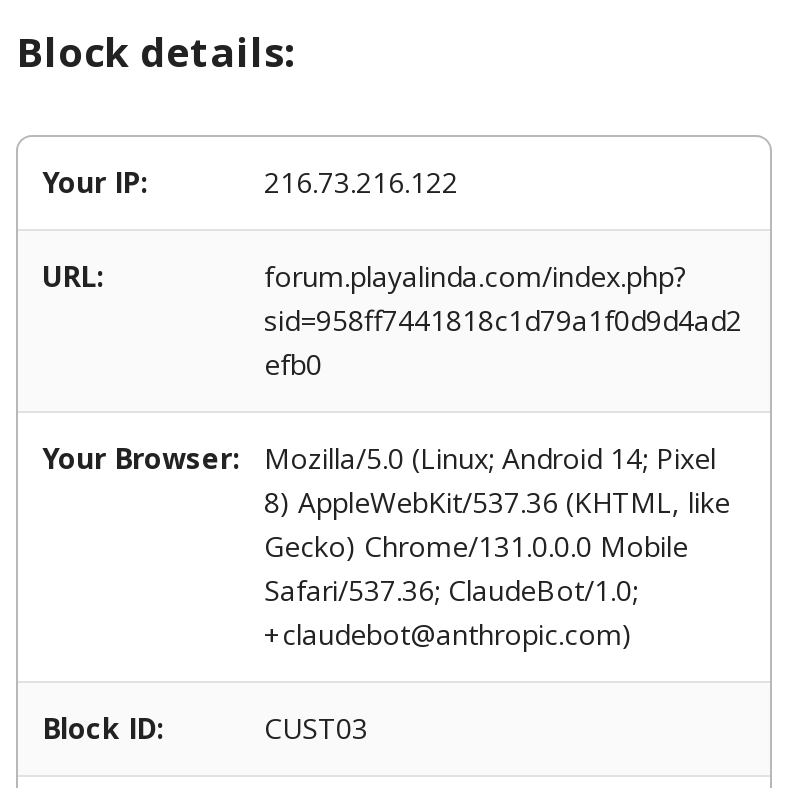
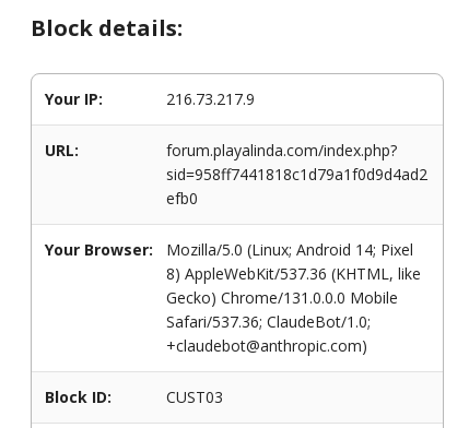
[264,163,458,201] 216.73.216.122 -> [166,88,255,109] 216.73.217.9

